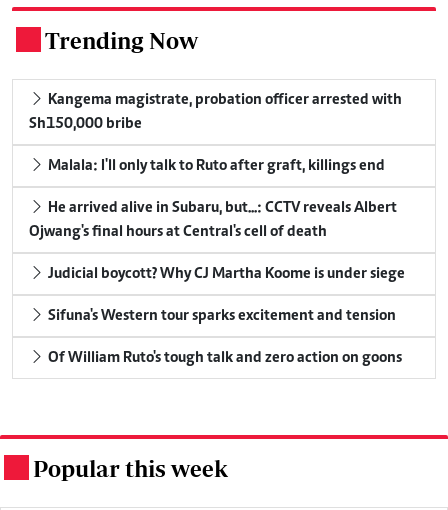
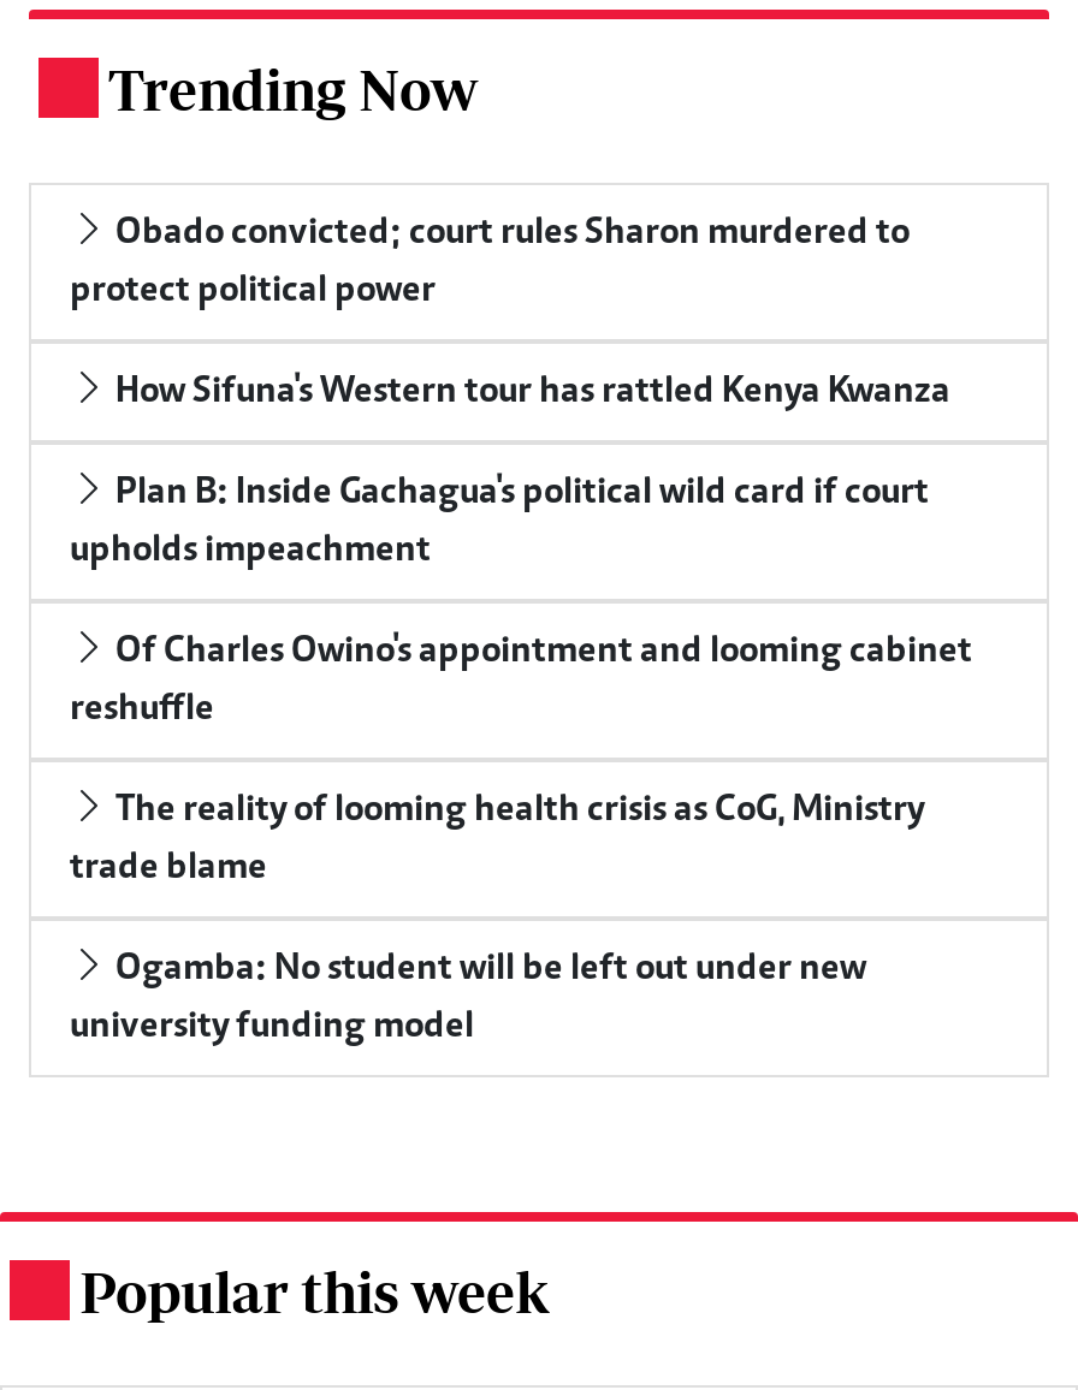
[29,92,405,366] Kangema magistrate, probation officer arrested with | Sh150,000 bribe | Malala: I'll only talk to Ruto after graft, killings end | He arrived alive in Subaru, but...: CCTV reveals Albert | Ojwang's final hours at Central's cell of death | Judicial boycott? Why CJ Martha Koome is under siege | Sifuna's Western tour sparks excitement and tension | Of William Ruto's tough talk and zero action on goons -> [70,213,972,1045] Obado convicted; court rules Sharon murdered to | protect political power | How Sifuna's Western tour has rattled Kenya Kwanza | Plan B: Inside Gachagua's political wild card if court | upholds impeachment | Of Charles Owino's appointment and looming cabinet | reshuffle | The reality of looming health crisis as CoG, Ministry | trade blame | Ogamba: No student will be left out under new | university funding model

